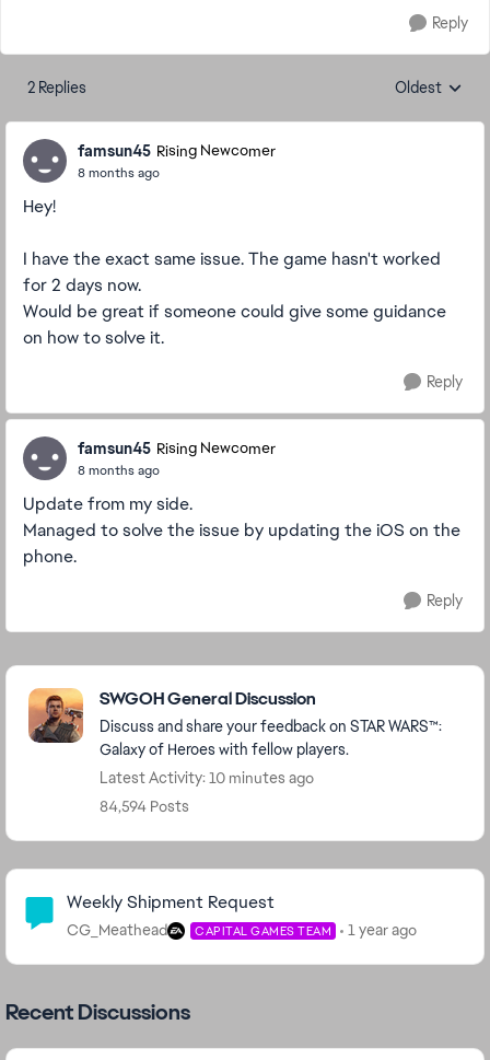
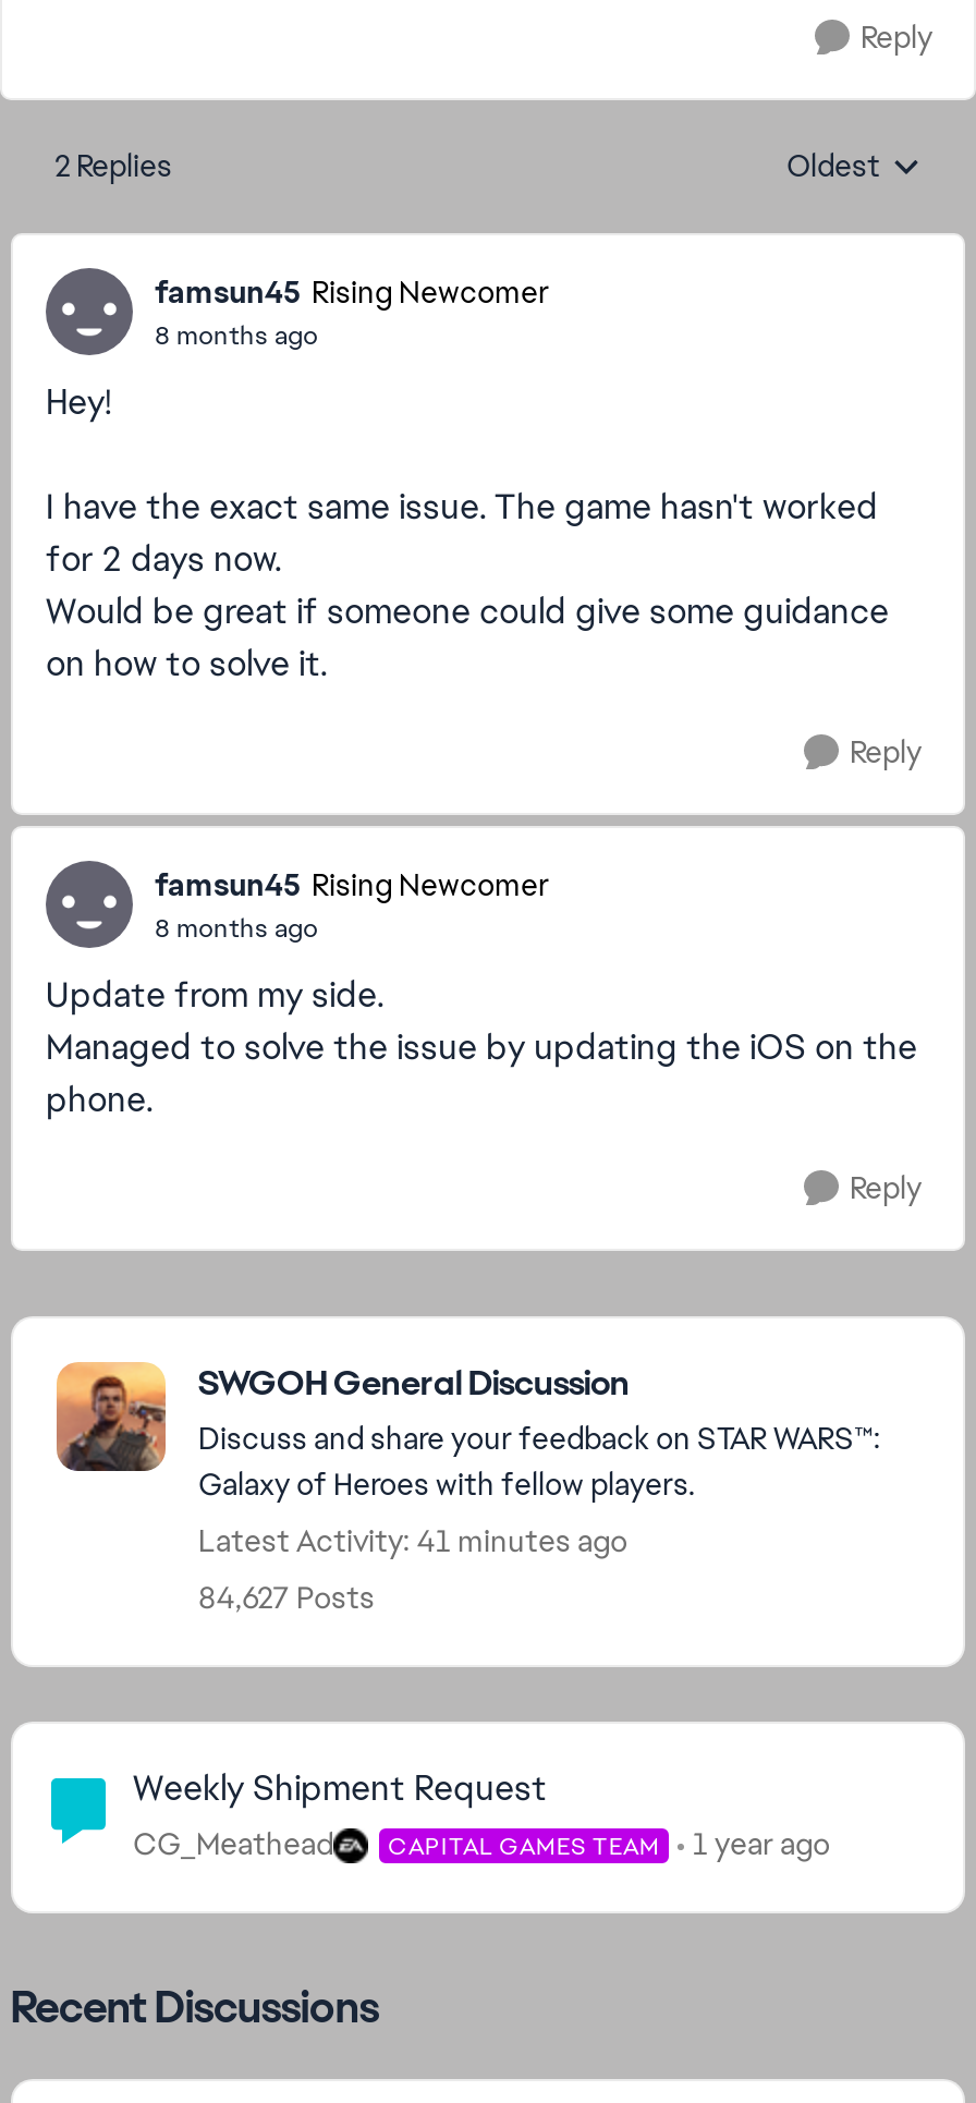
[100,768,314,788] Latest Activity: 10 minutes ago -> [198,1521,627,1560] Latest Activity: 41 minutes ago
[100,796,189,816] 84,594 Posts -> [198,1578,375,1617] 84,627 Posts

